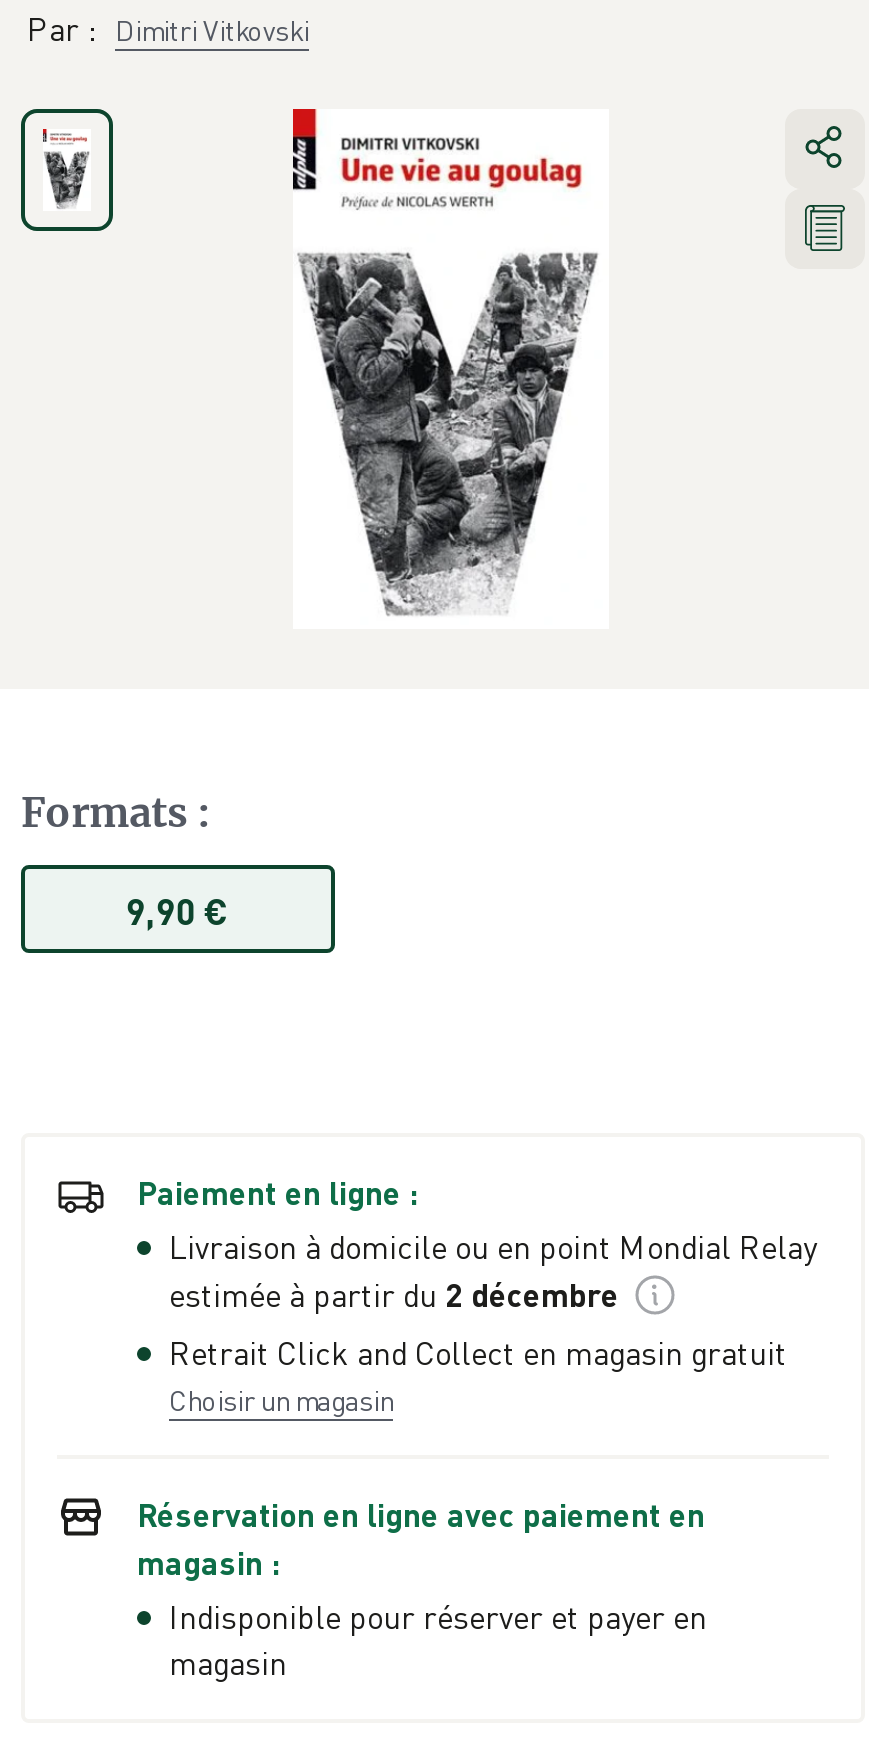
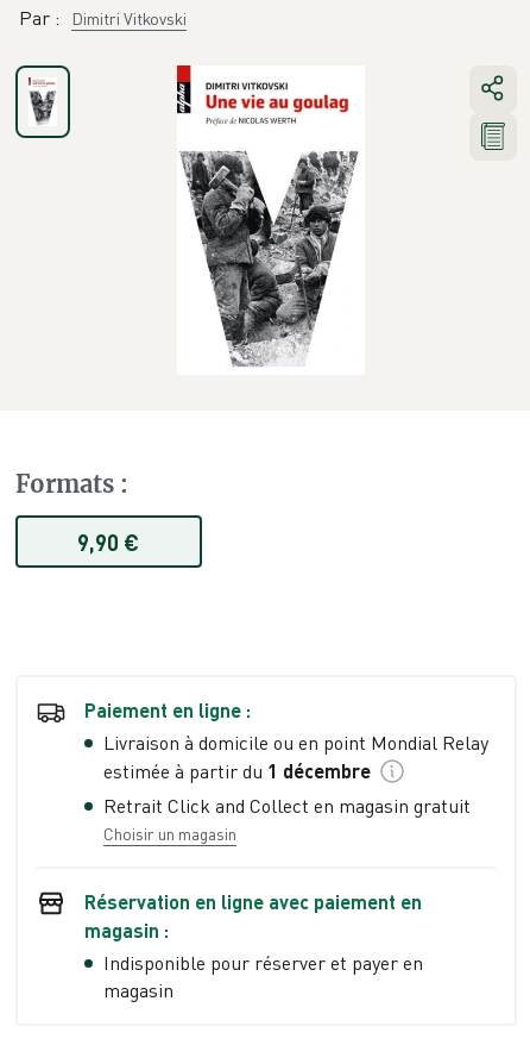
[169,1276,619,1316] estimée à partir du 2 décembre -> [103,760,371,784] estimée à partir du 1 décembre

